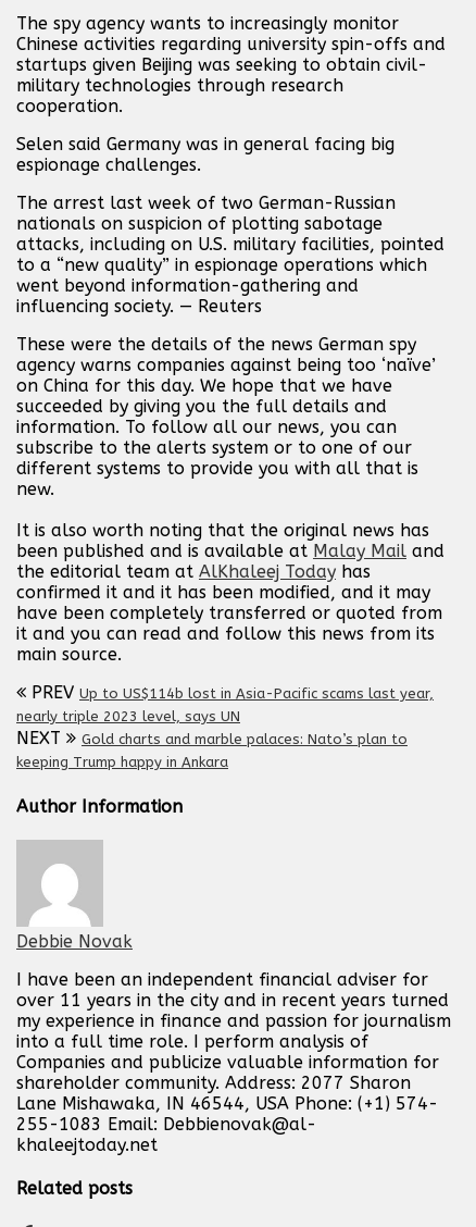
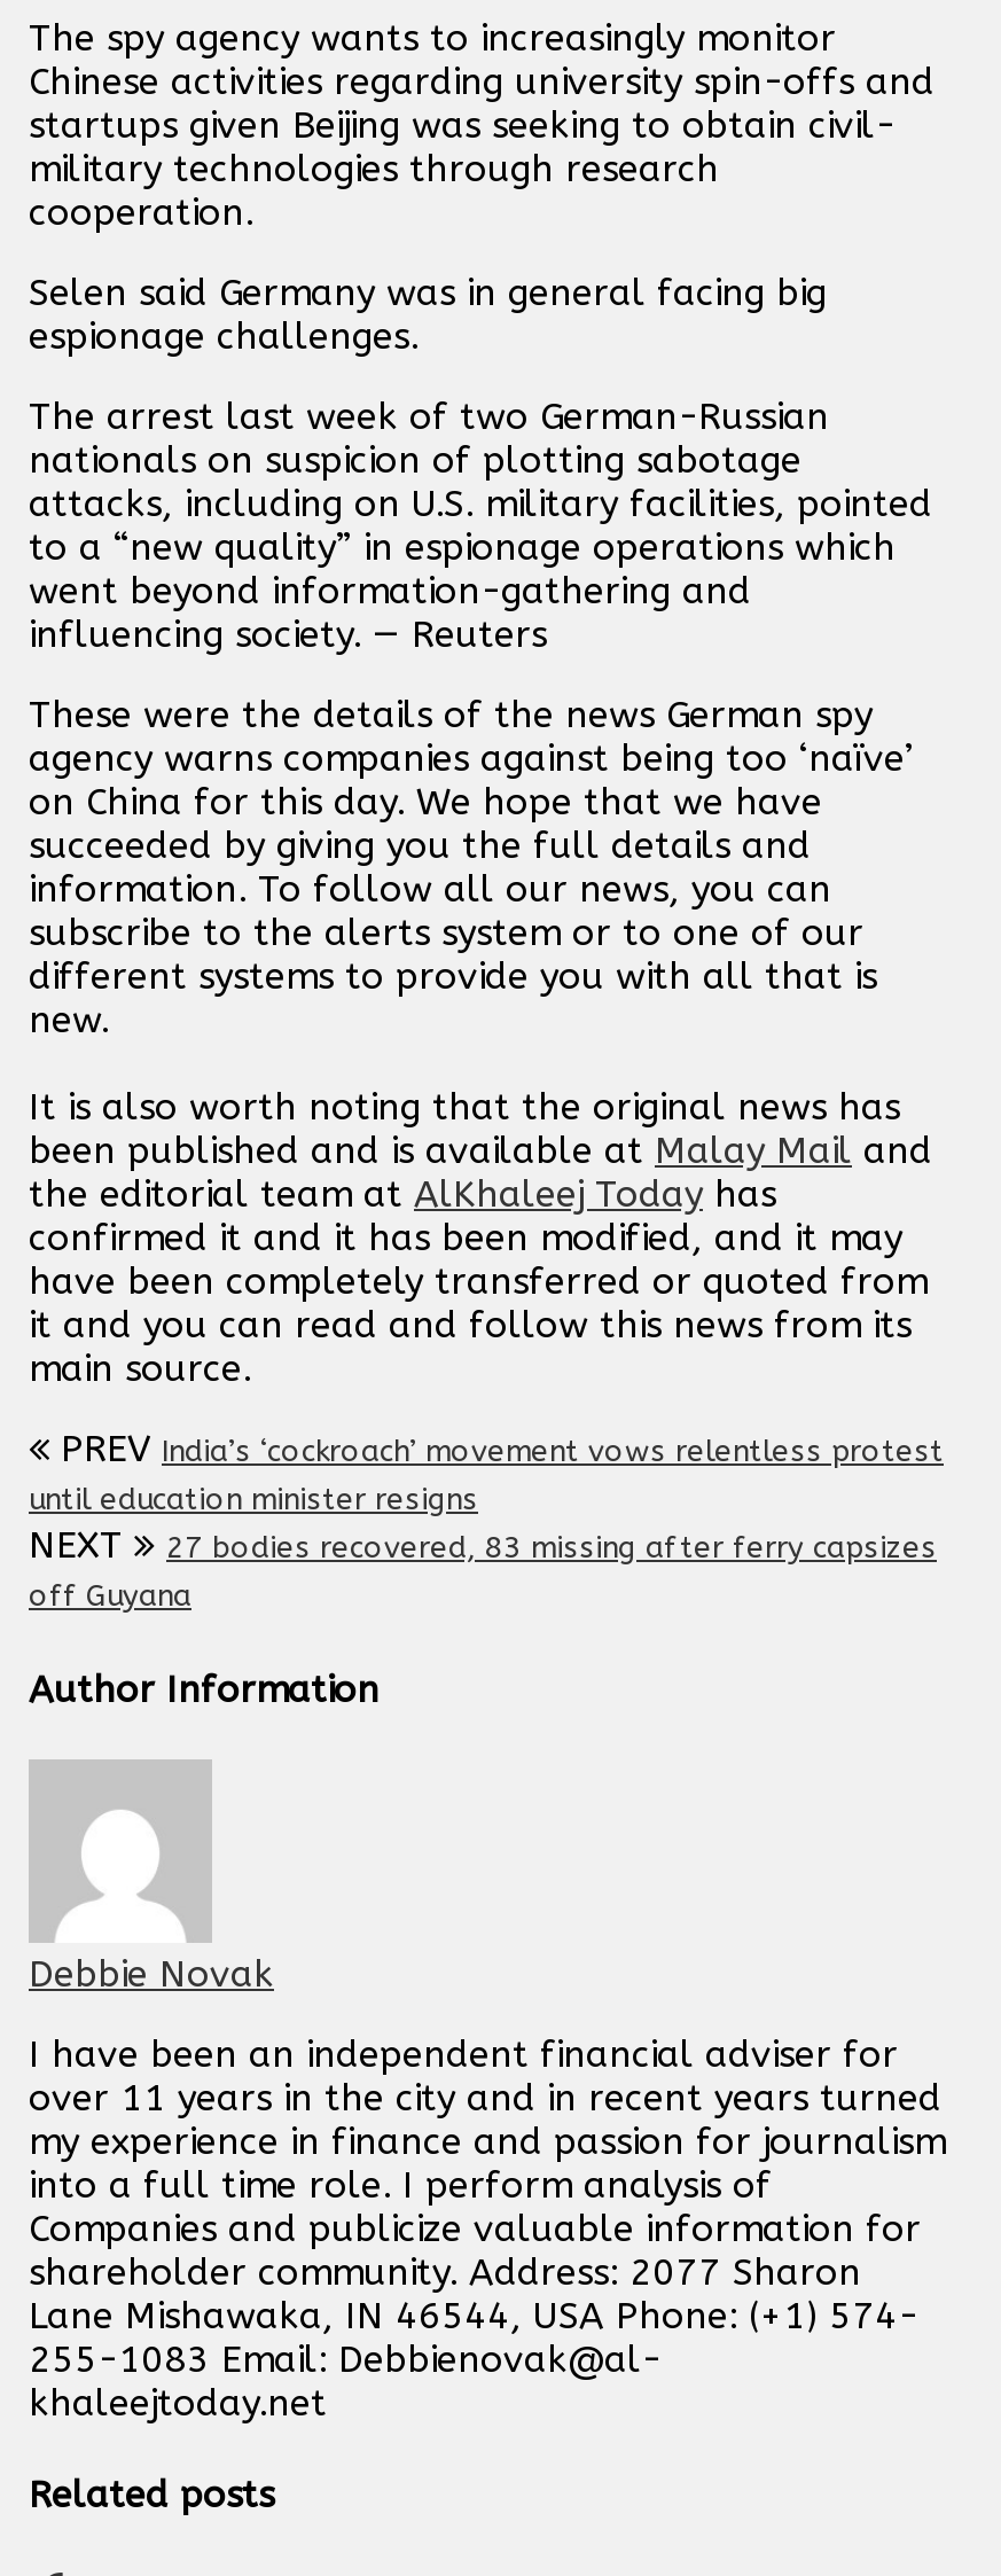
[16,681,434,724] PREV Up to US$114b lost in Asia-Pacific scams last year, | nearly triple 2023 level, says UN -> [29,1426,944,1515] PREV India’s ‘cockroach’ movement vows relentless protest | until education minister resigns
[16,730,408,770] Gold charts and marble palaces: Nato’s plan to | keeping Trump happy in Ankara -> [29,1529,937,1611] 27 bodies recovered, 83 missing after ferry capsizes | off Guyana

